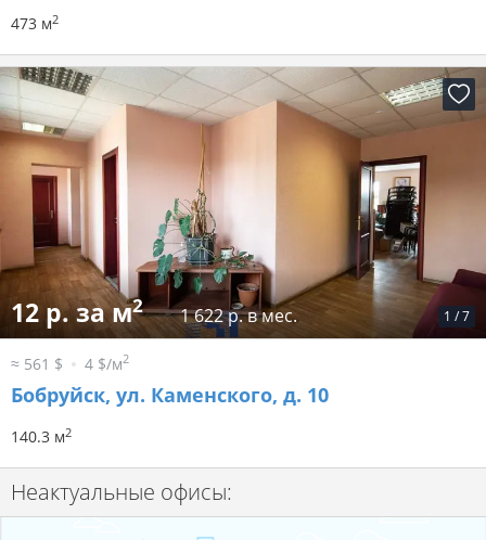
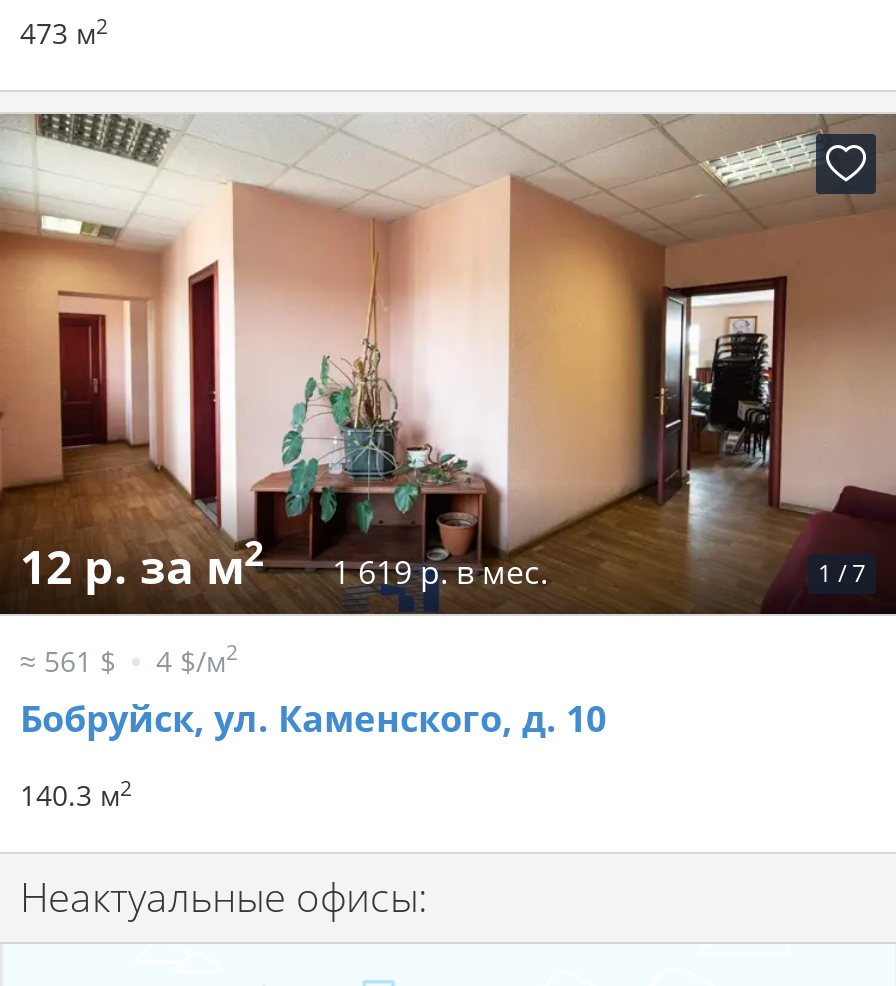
[11,293,297,330] 12 р. за м2 1 622 р. в мес. -> [20,531,548,598] 12 р. за м2 1 619 р. в мес.

